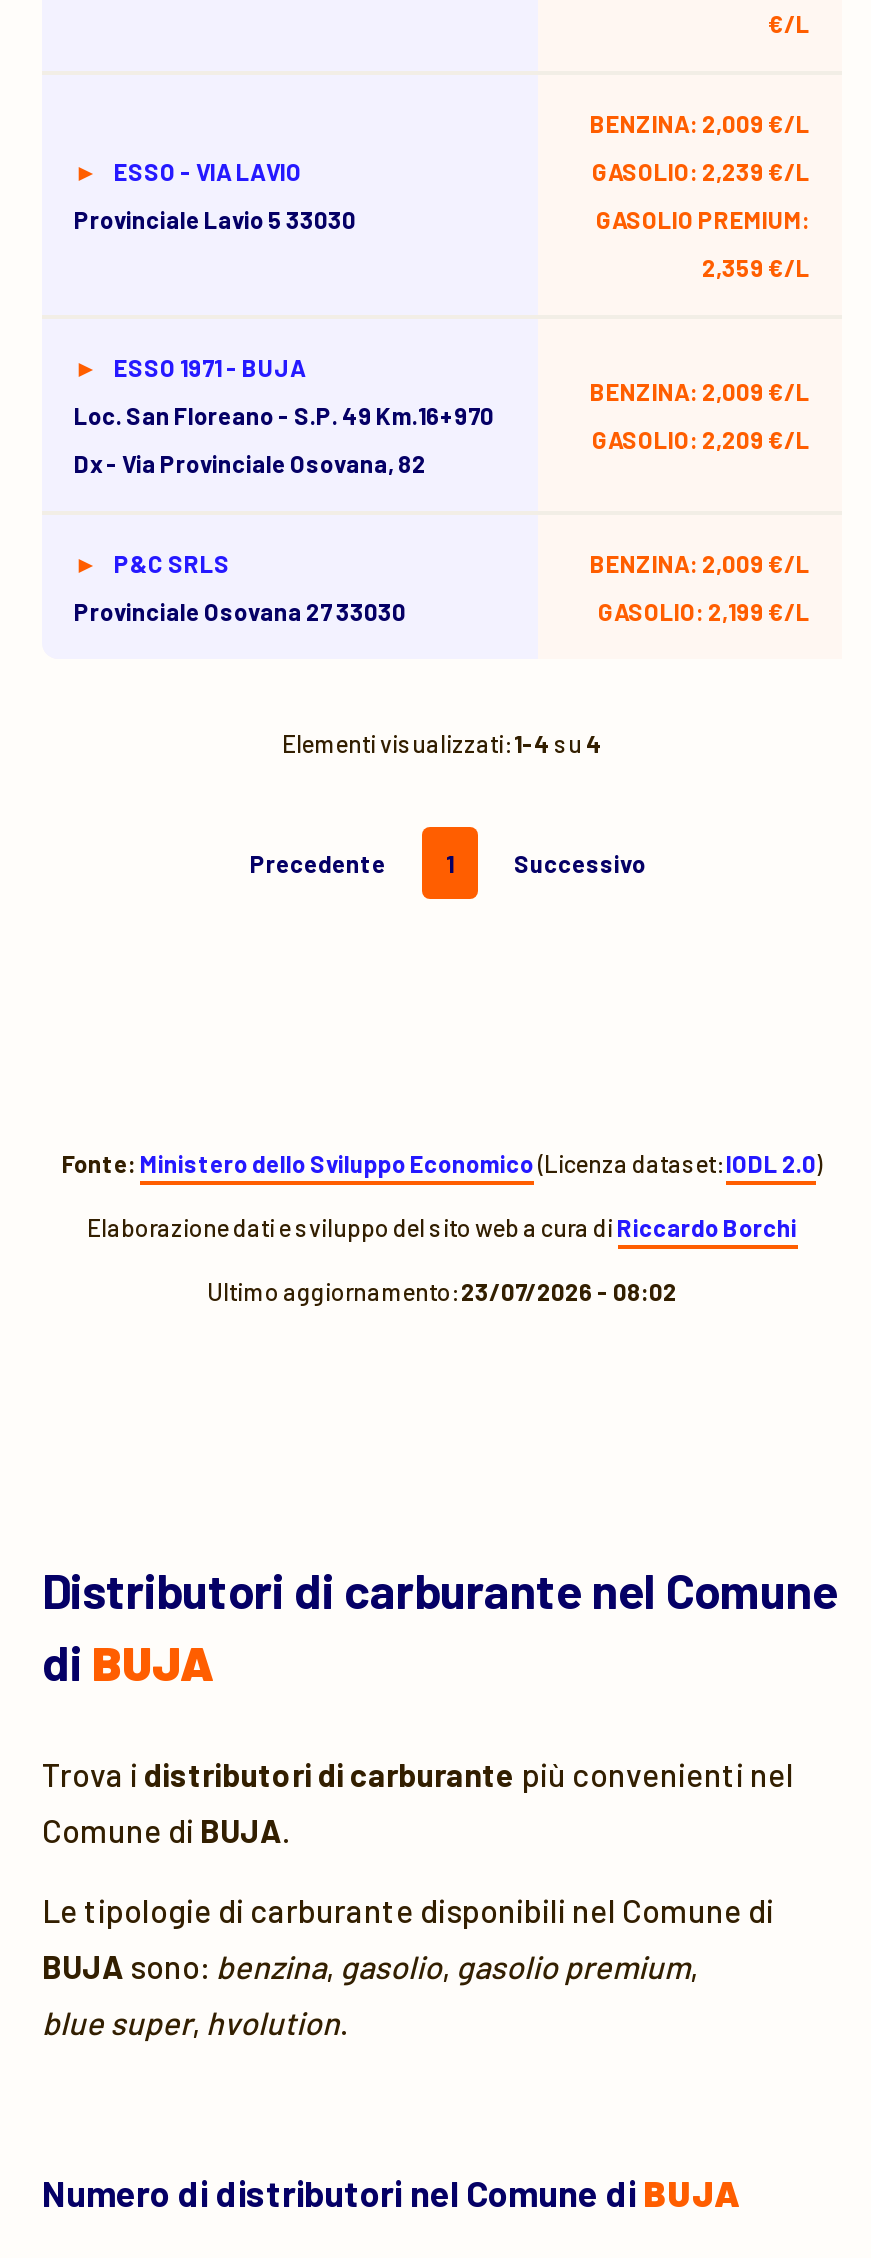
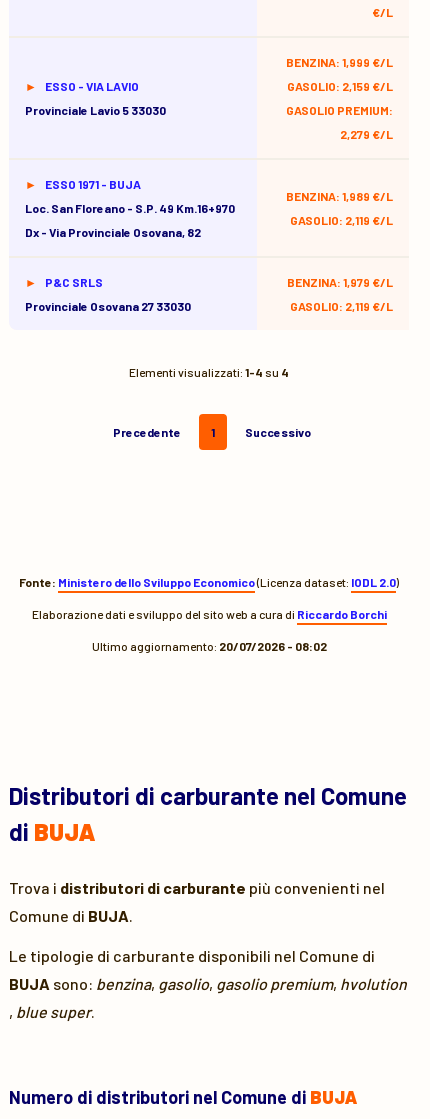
[590,109,810,137] BENZINA: 2,009 €/L -> [286,55,393,69] BENZINA: 1,999 €/L
[592,157,810,185] GASOLIO: 2,239 €/L -> [287,79,393,93] GASOLIO: 2,159 €/L
[702,253,810,281] 2,359 €/L -> [340,127,393,141] 2,279 €/L
[590,377,810,405] BENZINA: 2,009 €/L -> [286,189,393,203] BENZINA: 1,989 €/L
[592,425,810,453] GASOLIO: 2,209 €/L -> [290,213,393,227] GASOLIO: 2,119 €/L
[590,549,810,577] BENZINA: 2,009 €/L -> [287,275,393,289] BENZINA: 1,979 €/L
[598,597,810,625] GASOLIO: 2,199 €/L -> [290,299,393,313] GASOLIO: 2,119 €/L
[207,1277,677,1305] Ultimo aggiornamento: 23/07/2026 - 08:02 -> [91,639,326,653] Ultimo aggiornamento: 20/07/2026 - 08:02
[42,1947,698,1985] BUJA sono: benzina, gasolio, gasolio premium, -> [9,974,407,993] BUJA sono: benzina, gasolio, gasolio premium, hvolution
[42,2003,348,2041] blue super, hvolution. -> [9,1002,95,1021] , blue super.

